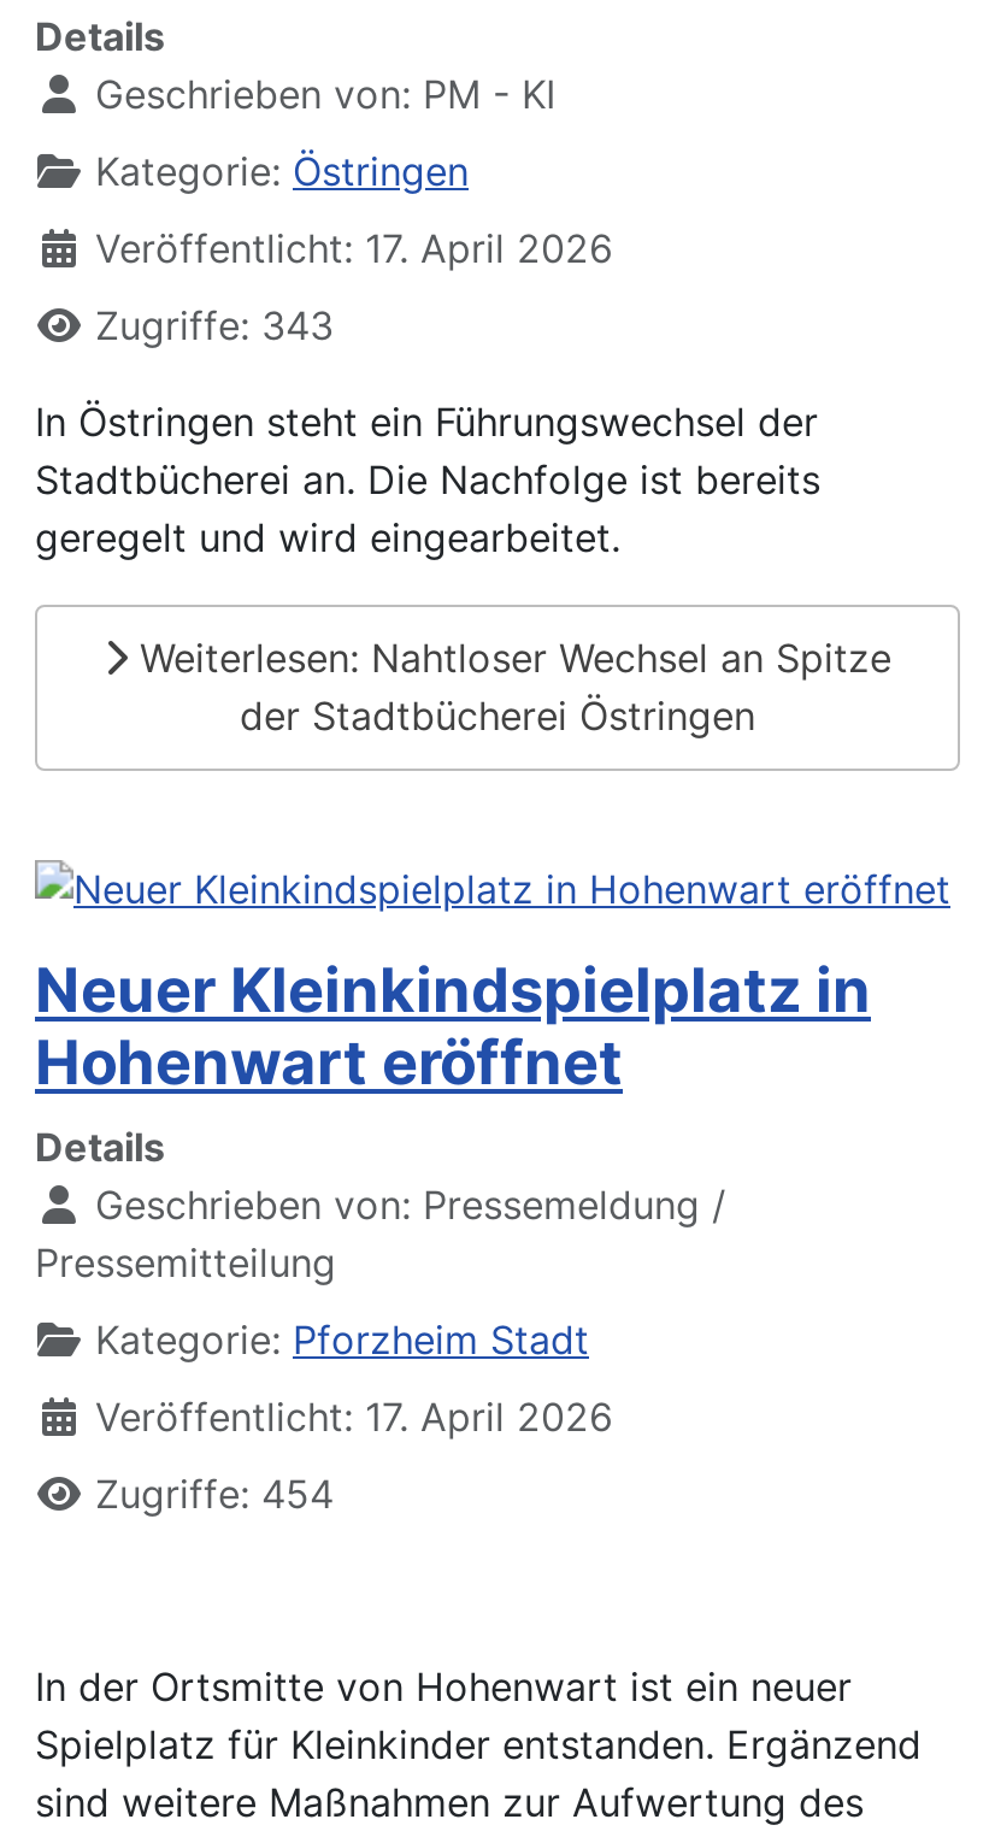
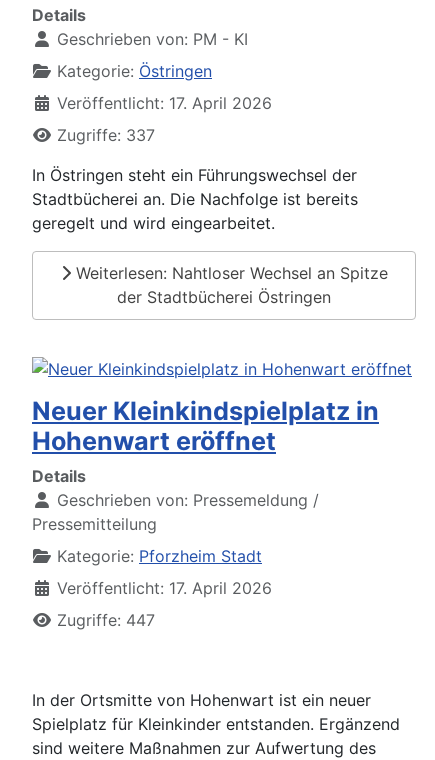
[95,301,334,349] Zugriffe: 343 -> [57,125,155,145] Zugriffe: 337
[95,1469,334,1517] Zugriffe: 454 -> [57,610,155,630] Zugriffe: 447

